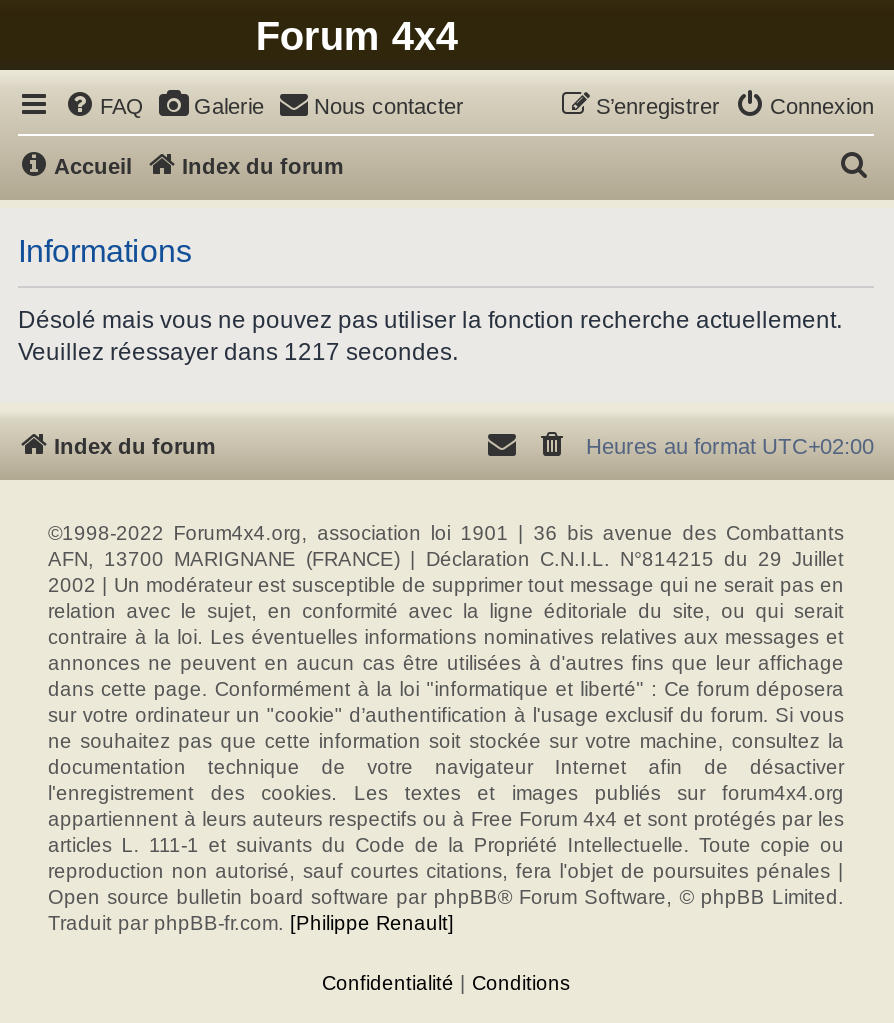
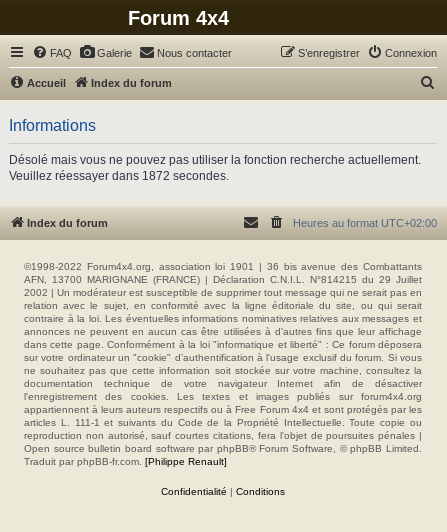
[18,338,458,366] Veuillez réessayer dans 1217 secondes. -> [9,169,229,183] Veuillez réessayer dans 1872 secondes.

